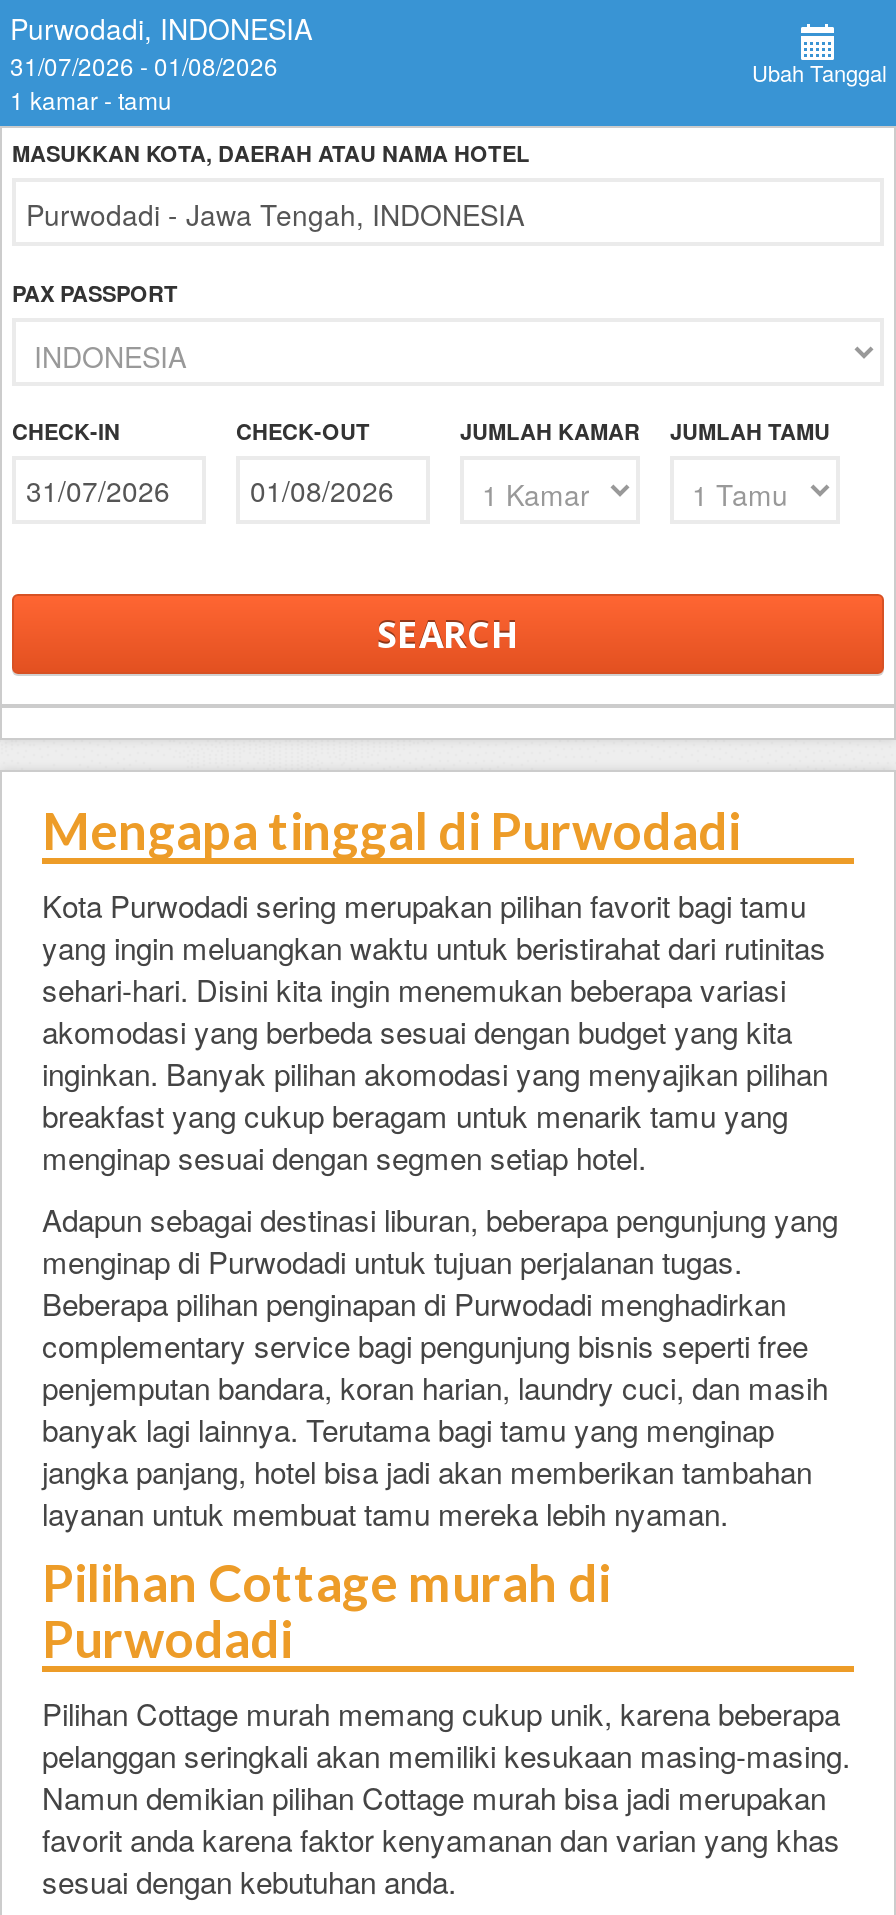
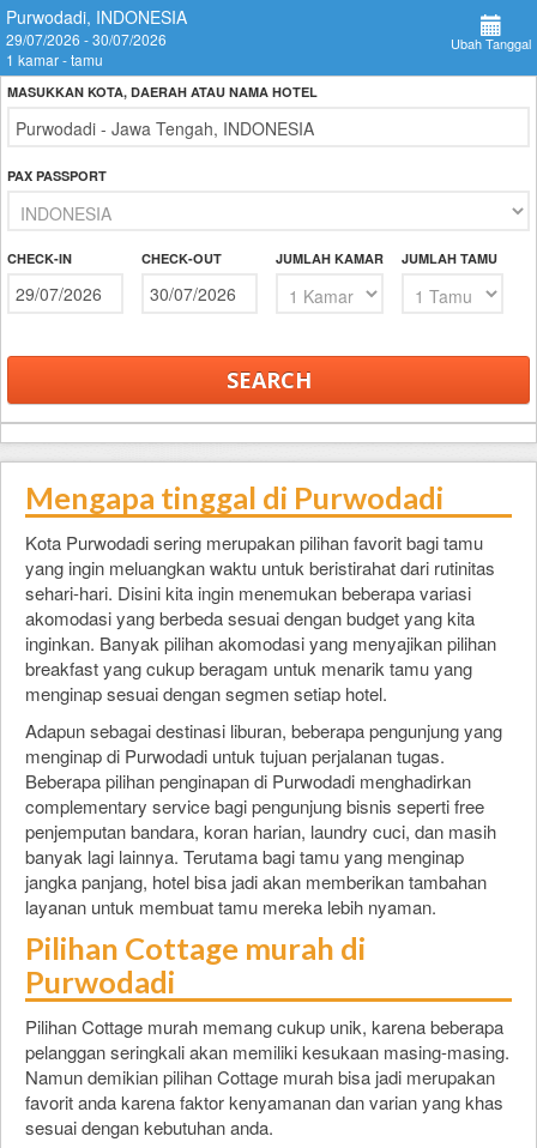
[10,48,278,82] 31/07/2026 - 01/08/2026 -> [6,29,167,49] 29/07/2026 - 30/07/2026

